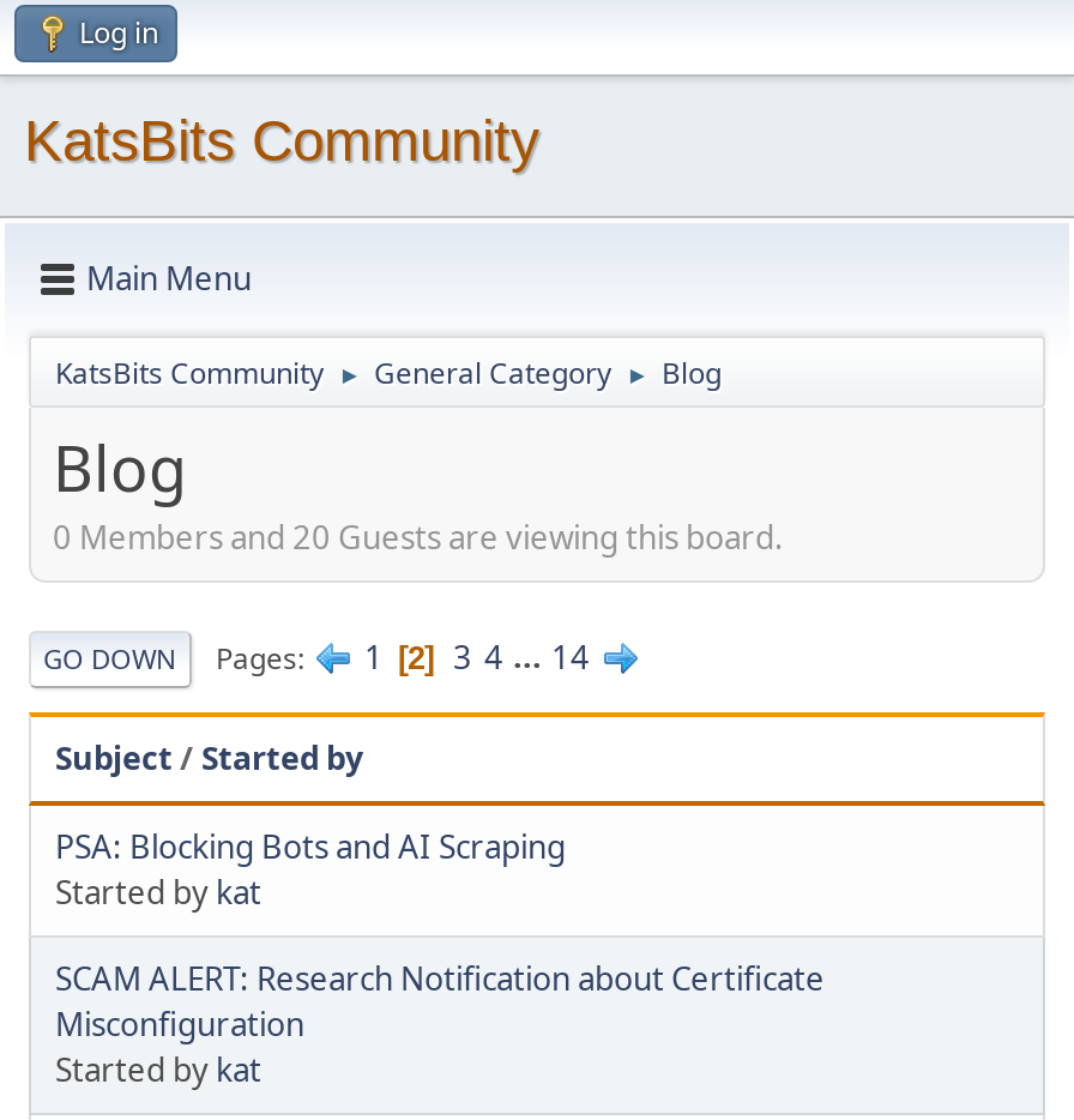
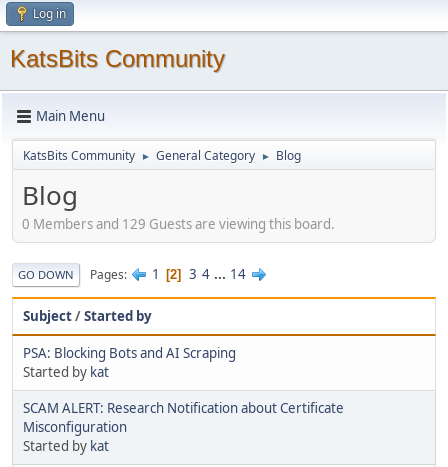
[53,516,784,559] 0 Members and 20 Guests are viewing this board. -> [22,215,335,233] 0 Members and 129 Guests are viewing this board.

